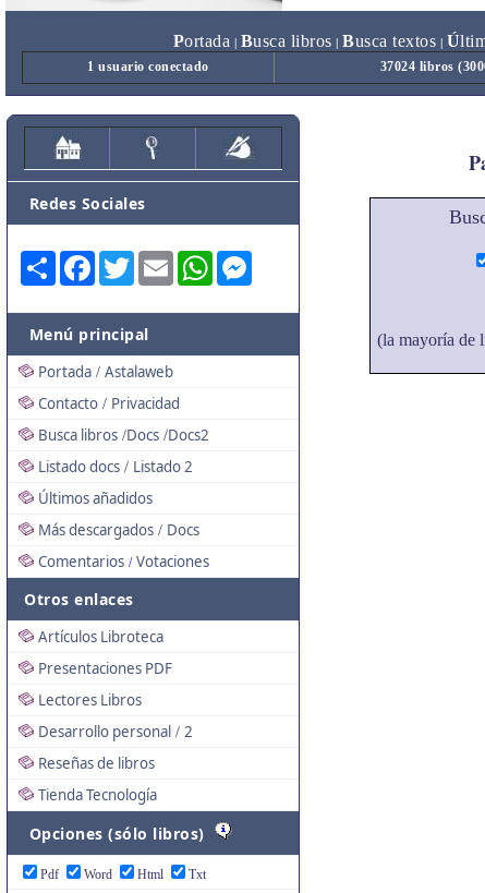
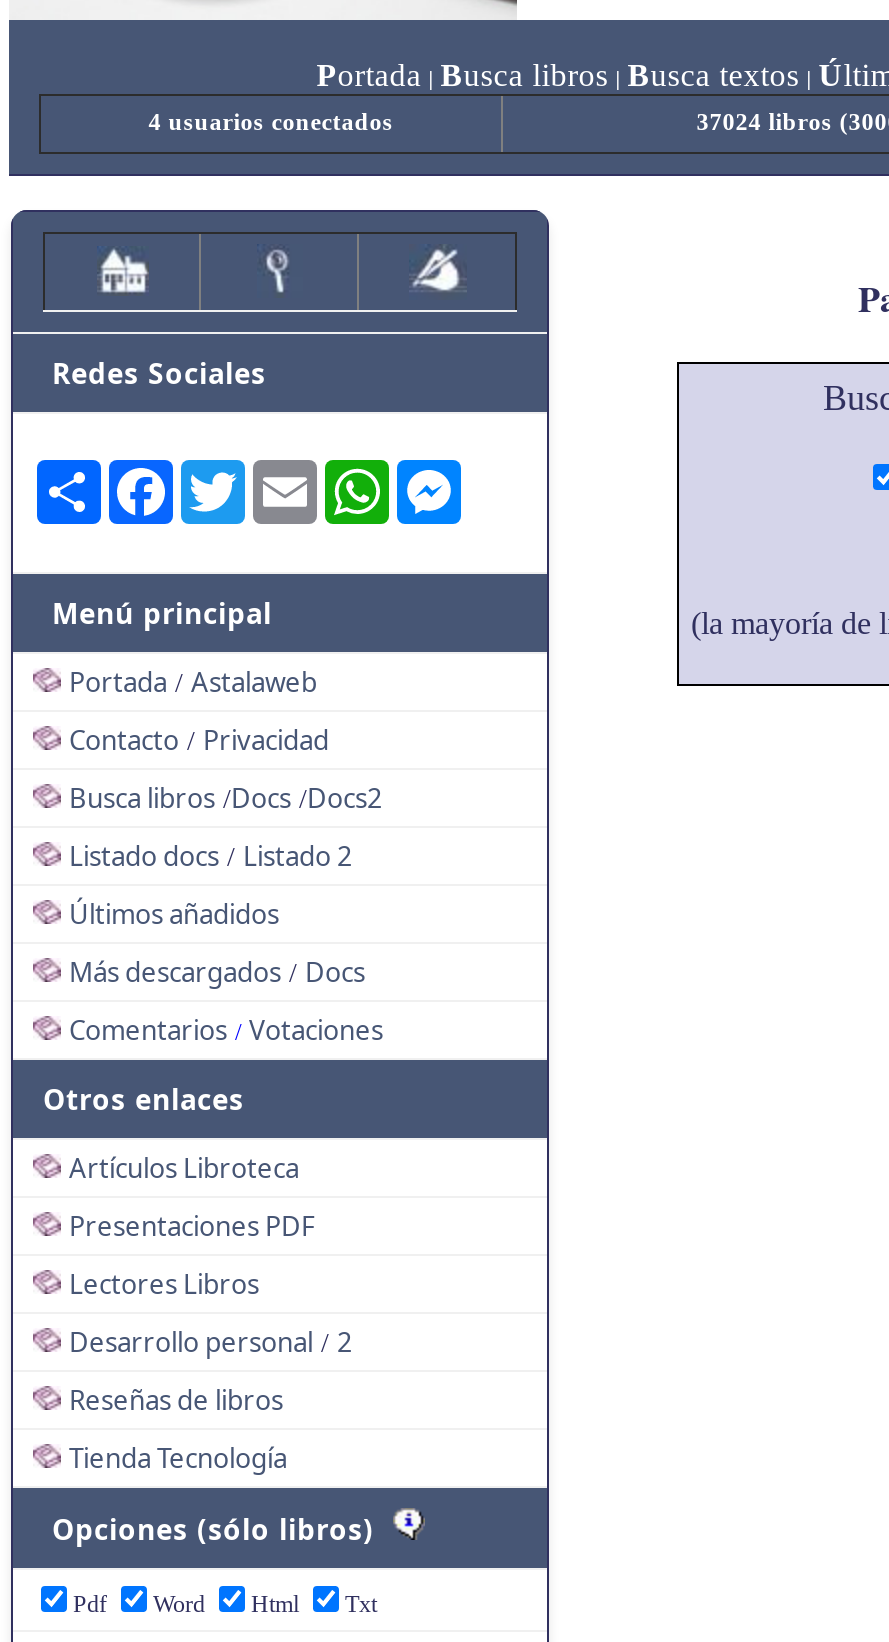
[87,59,209,74] 1 usuario conectado -> [149,108,393,136] 4 usuarios conectados

